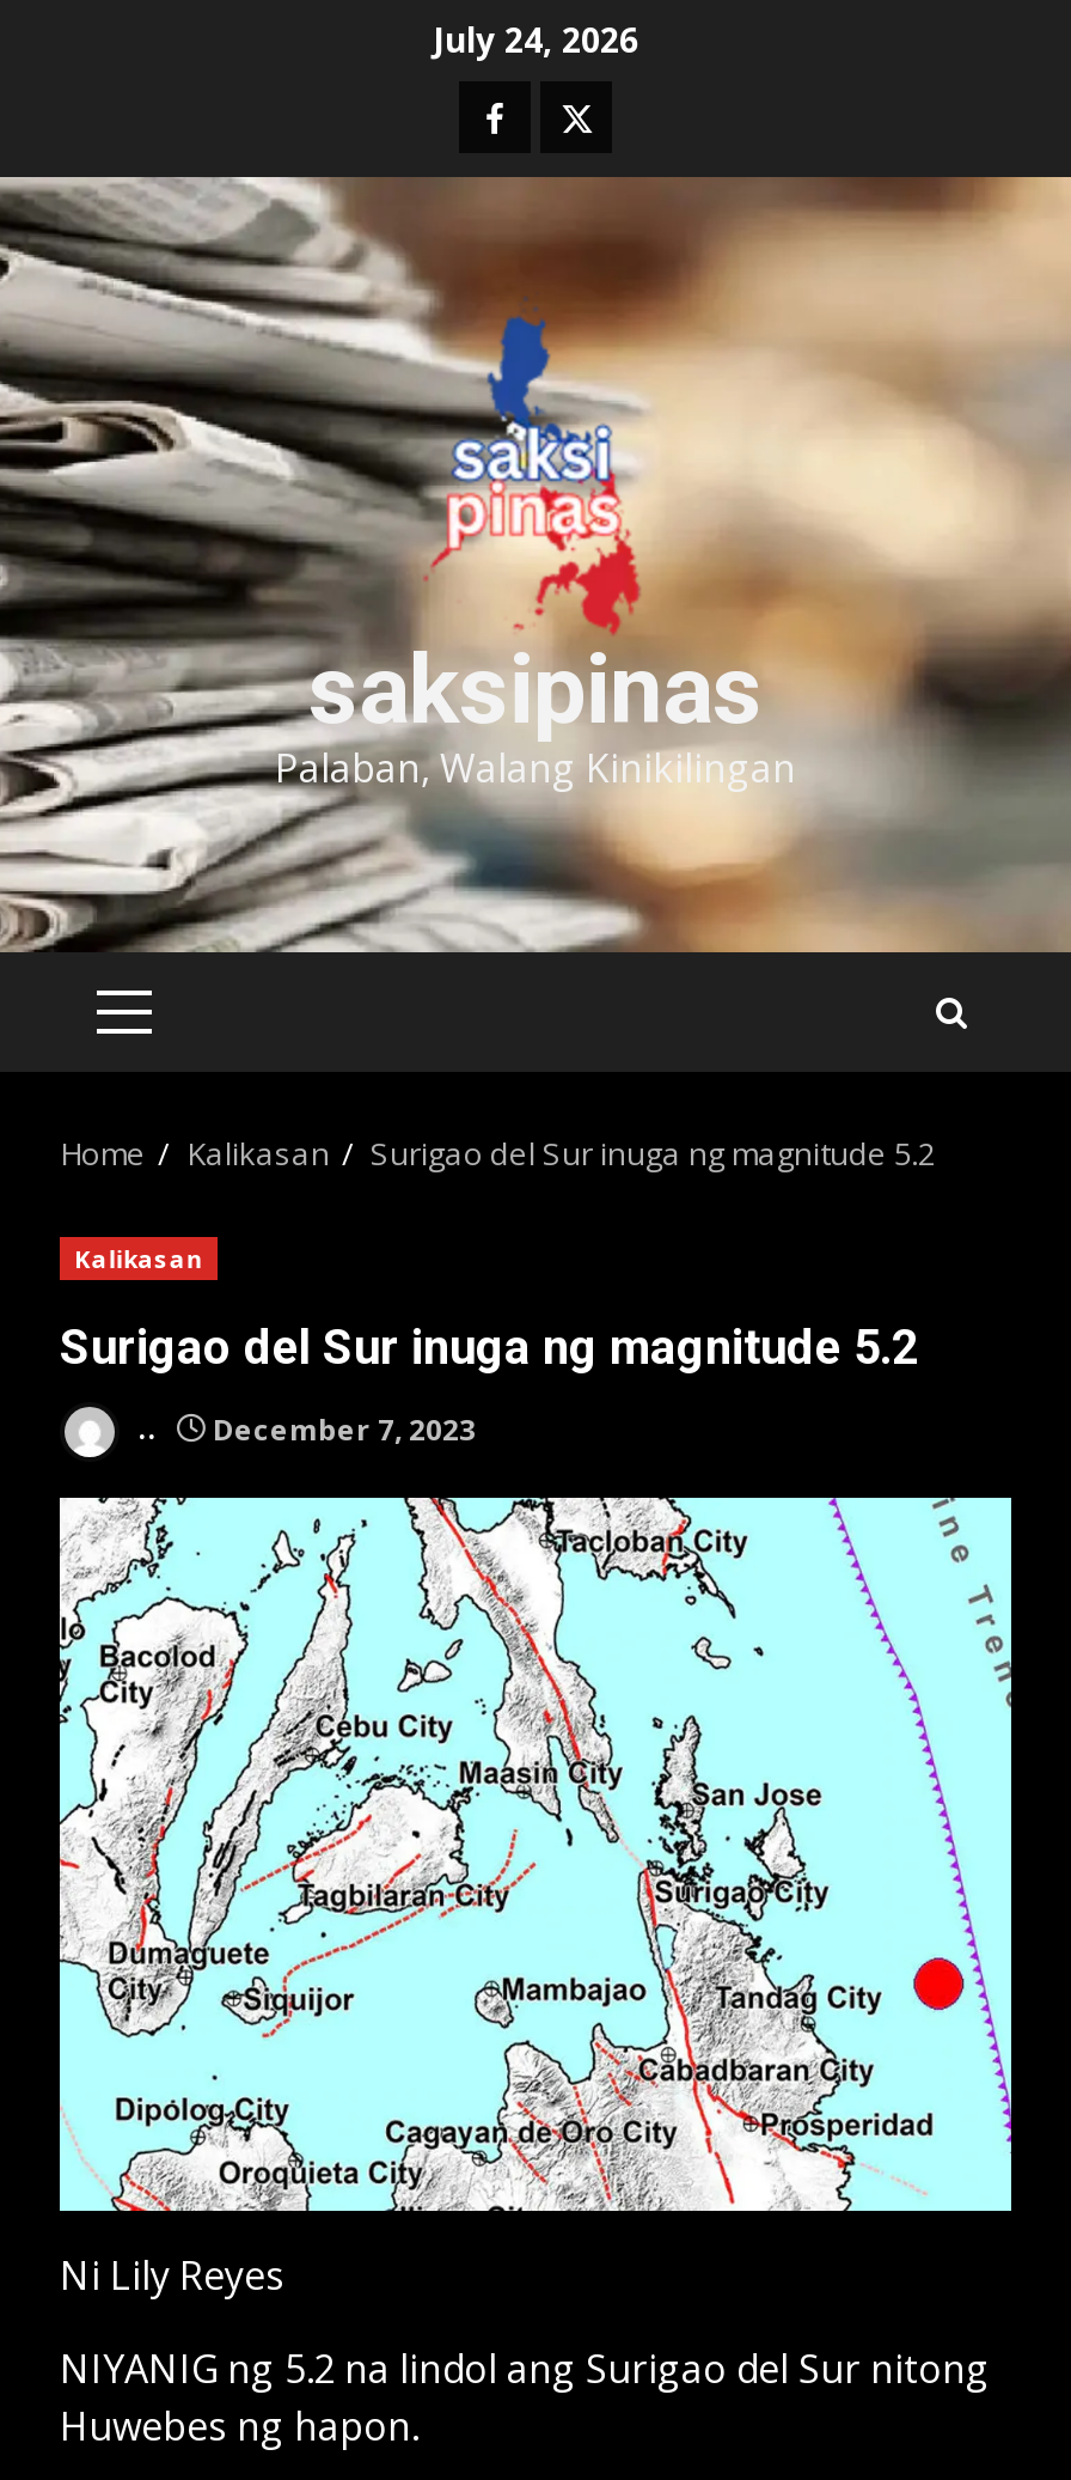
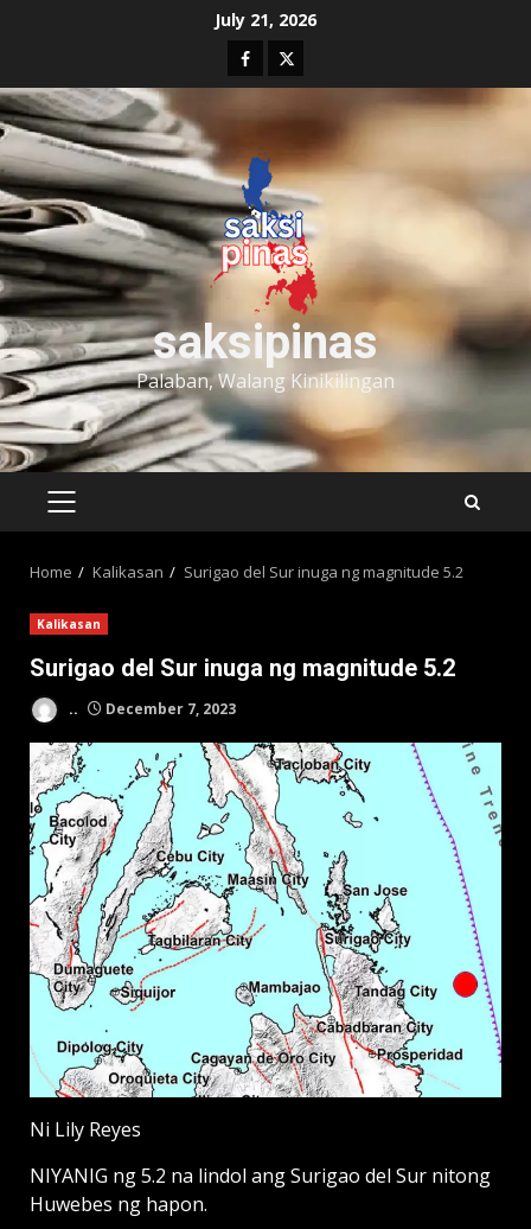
[433,17,638,62] July 24, 2026 -> [215,8,316,31] July 21, 2026

